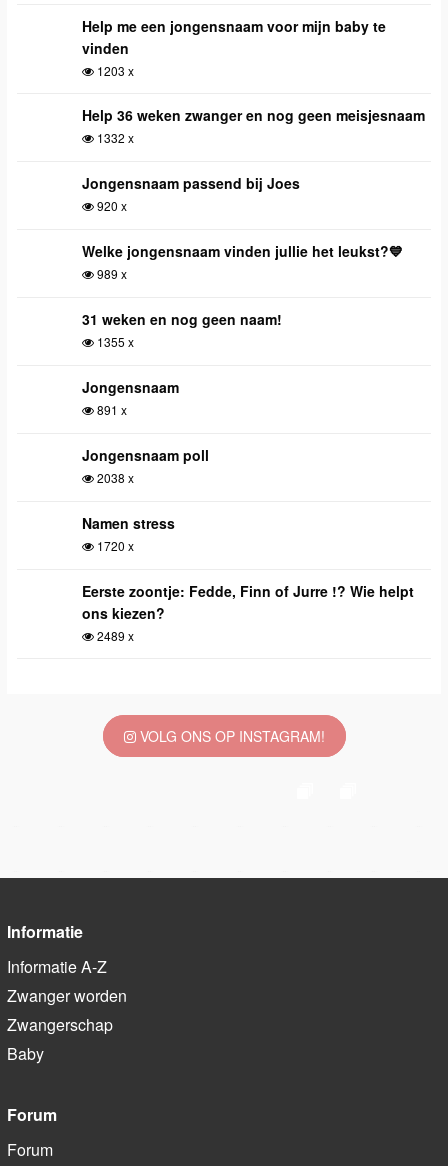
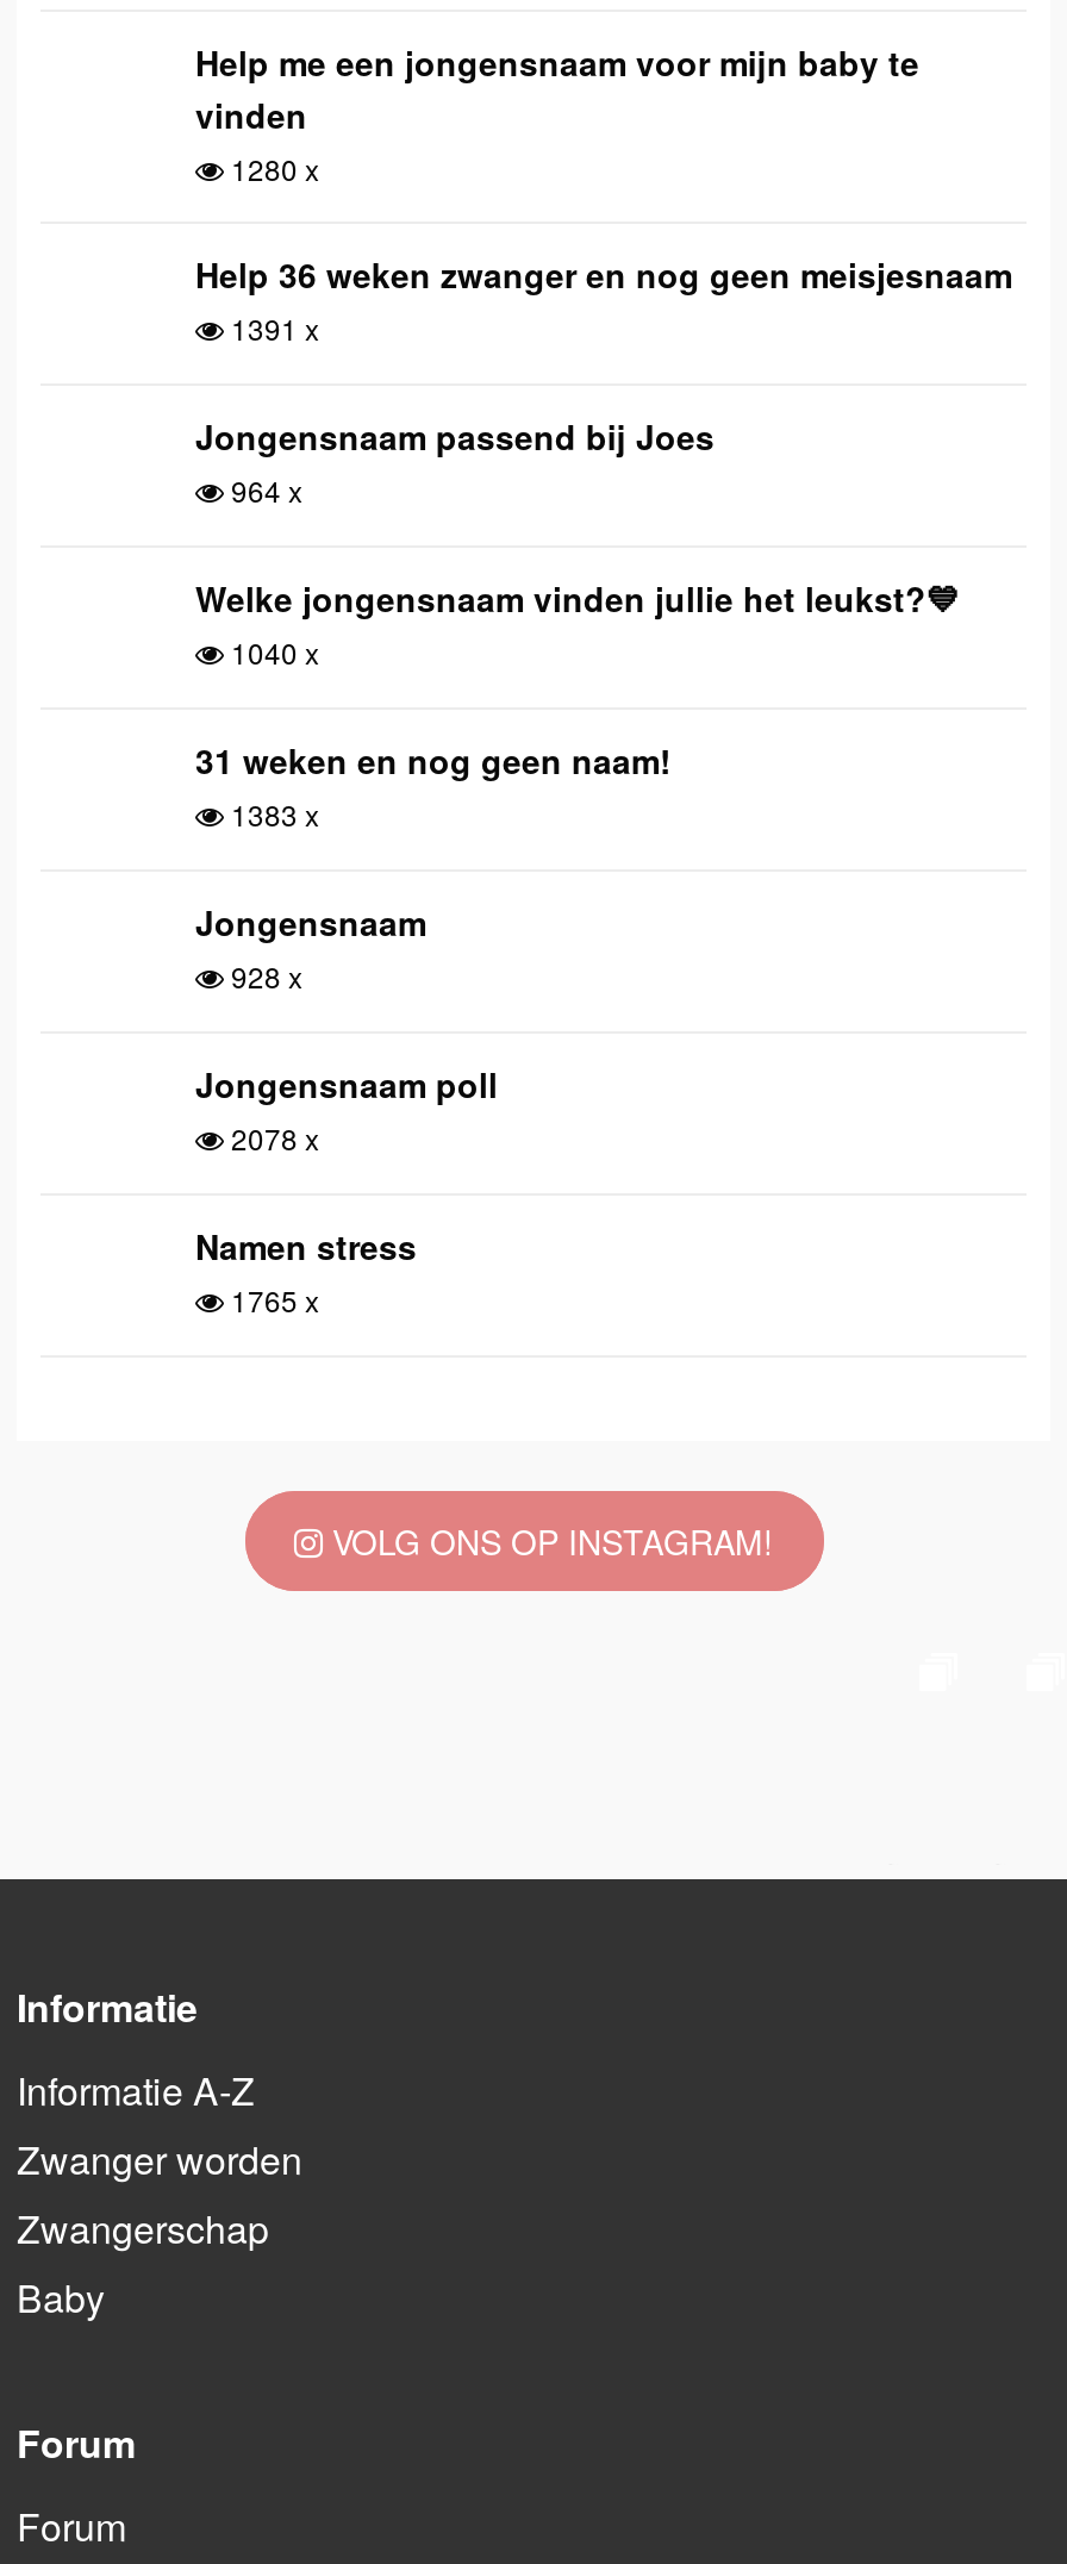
[94,62,134,79] 1203 x -> [224,148,319,188] 1280 x
[94,129,134,146] 1332 x -> [224,307,319,348] 1391 x
[94,197,127,214] 920 x -> [224,469,302,510] 964 x
[94,265,127,282] 989 x -> [224,631,319,672] 1040 x
[94,333,134,350] 1355 x -> [224,793,319,834] 1383 x
[94,401,127,418] 891 x -> [224,955,302,996] 928 x
[94,469,134,486] 2038 x -> [224,1117,319,1158] 2078 x
[82,537,414,644] 1720 x | Eerste zoontje: Fedde, Finn of Jurre !? Wie helpt | ons kiezen? | 2489 x -> [224,1279,319,1320] 1765 x

